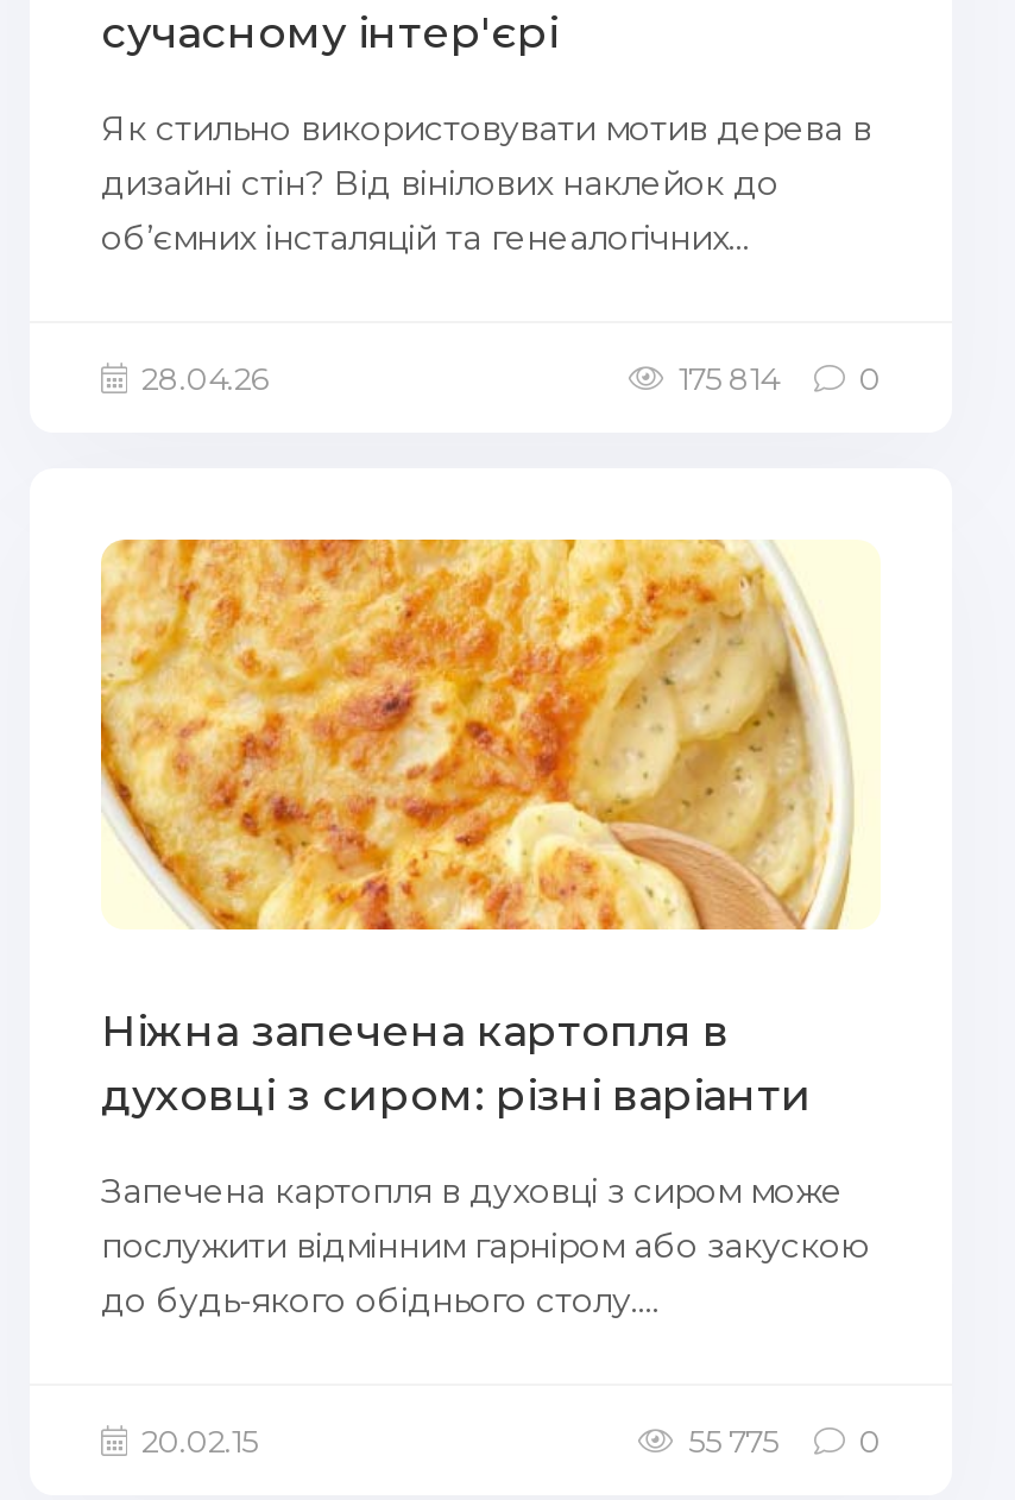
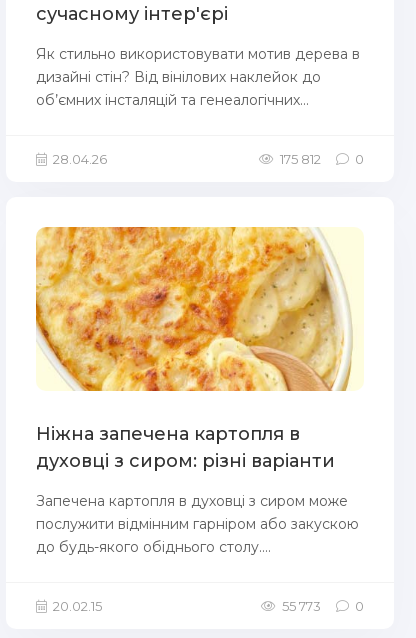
[679,358,778,396] 175 814 -> [280,151,321,167] 175 812
[688,1421,778,1459] 55 775 -> [282,598,321,614] 55 773

